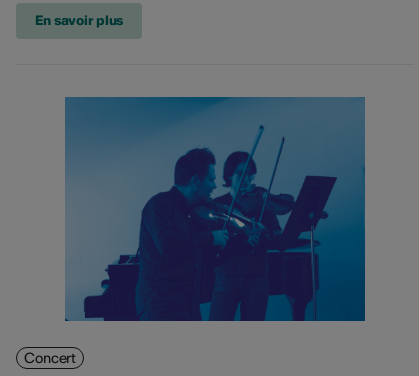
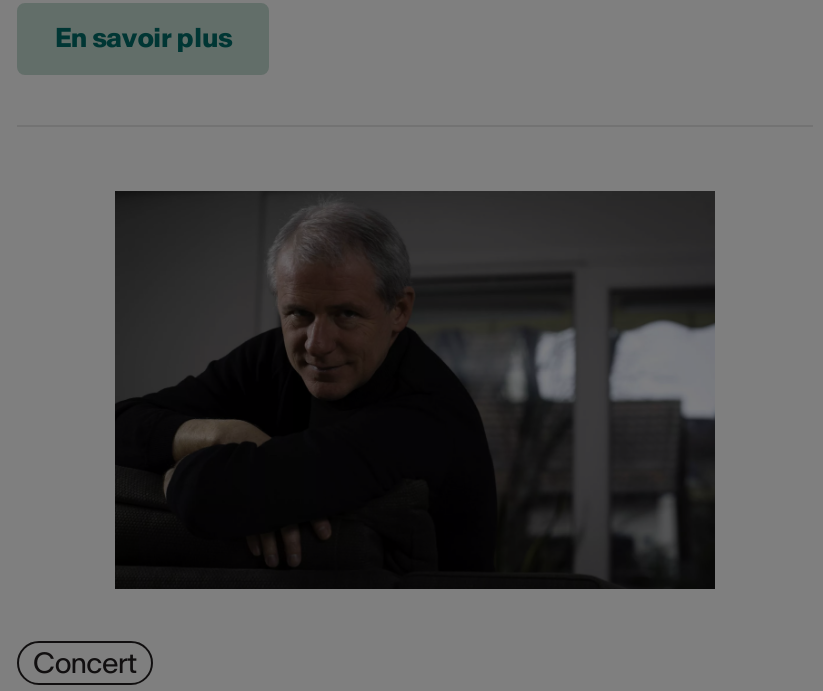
[64,96,366,322] [image] -> [113,190,717,592] [image]

